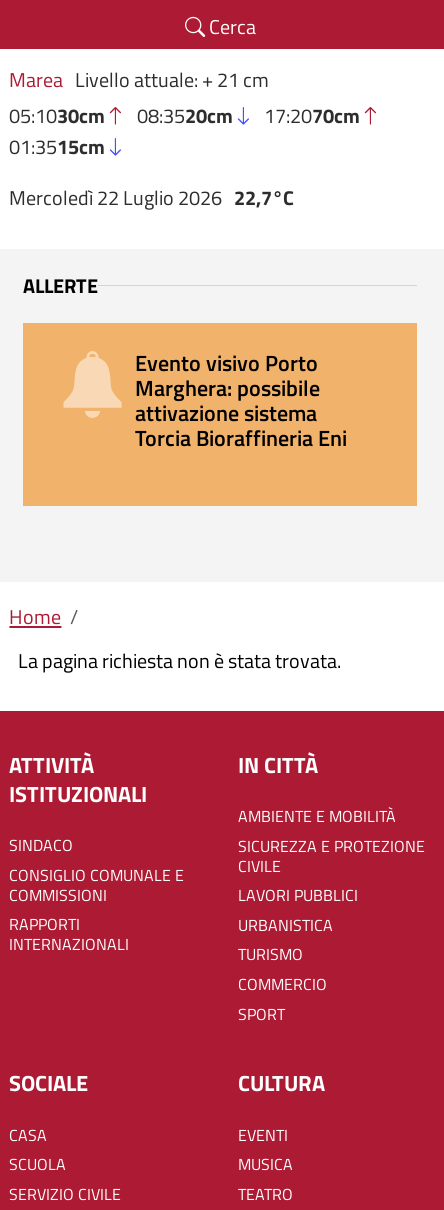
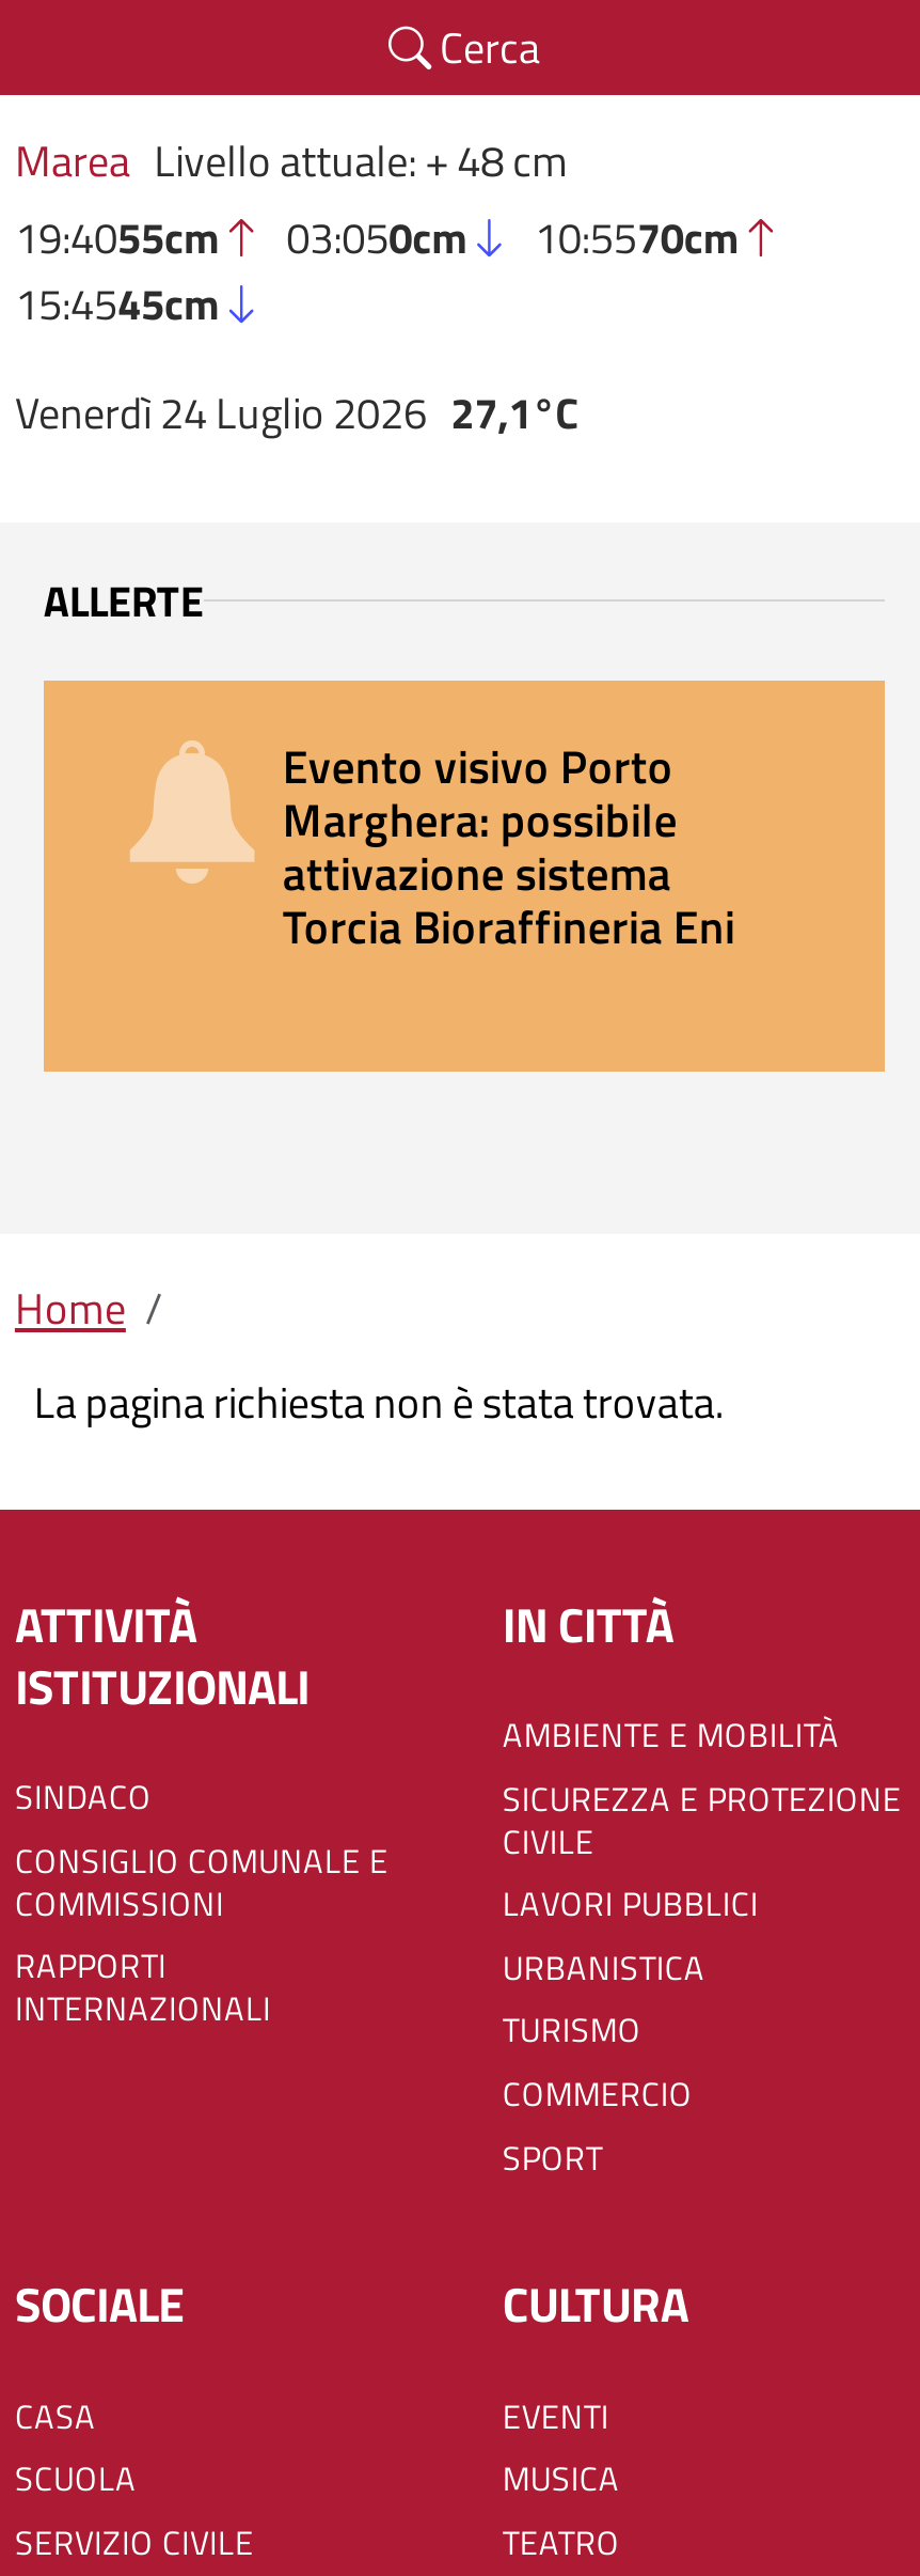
[9,64,360,162] Marea Livello attuale: + 21 cm | 05:1030cm | 08:3520cm | 17:2070cm | 01:3515cm -> [15,127,739,337] Marea Livello attuale: + 48 cm | 19:4055cm | 03:050cm | 10:5570cm | 15:4545cm
[9,182,294,213] Mercoledì 22 Luglio 2026 22,7°C -> [15,380,579,446] Venerdì 24 Luglio 2026 27,1°C

